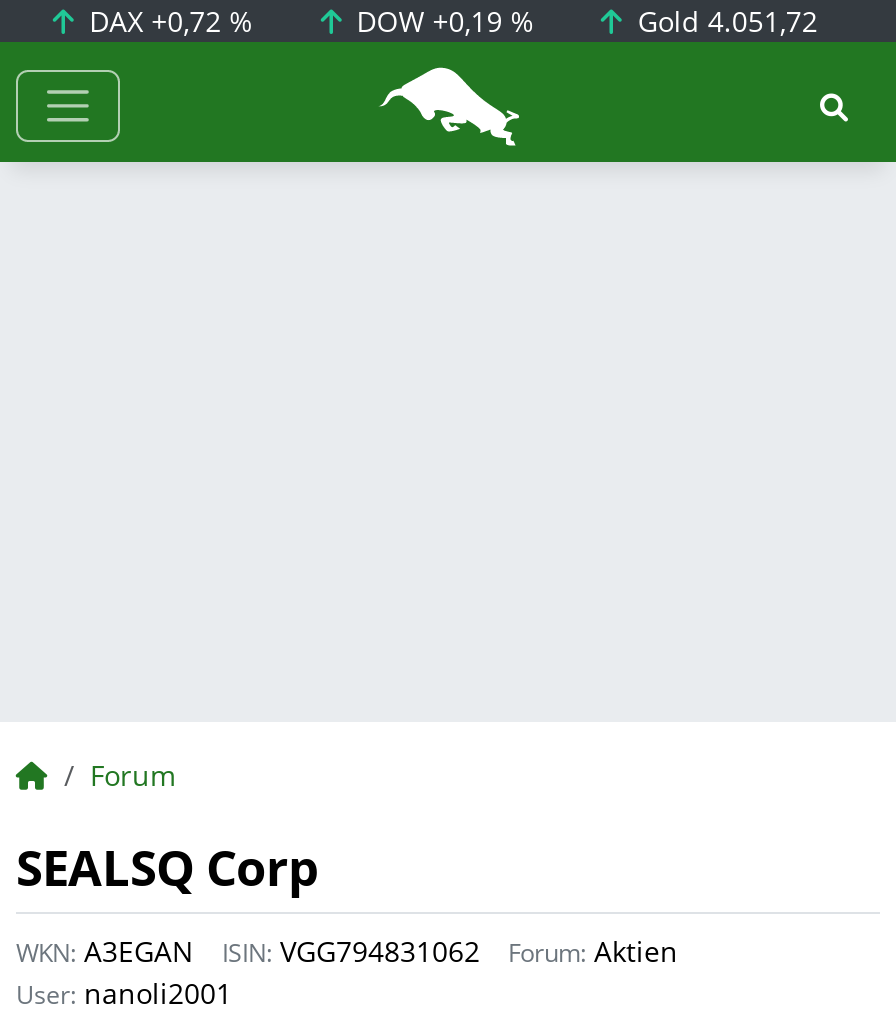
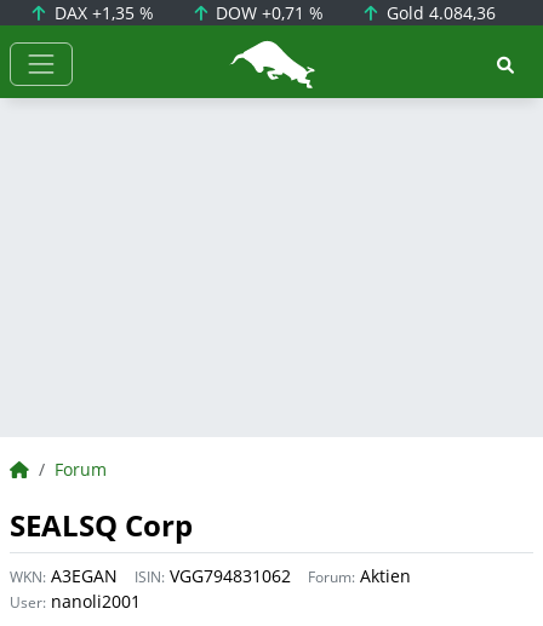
[81,2,253,40] DAX +0,72 % -> [49,1,153,24] DAX +1,35 %
[348,2,534,40] DOW +0,19 % -> [211,1,324,24] DOW +0,71 %
[630,2,818,40] Gold 4.051,72 -> [382,1,496,24] Gold 4.084,36

